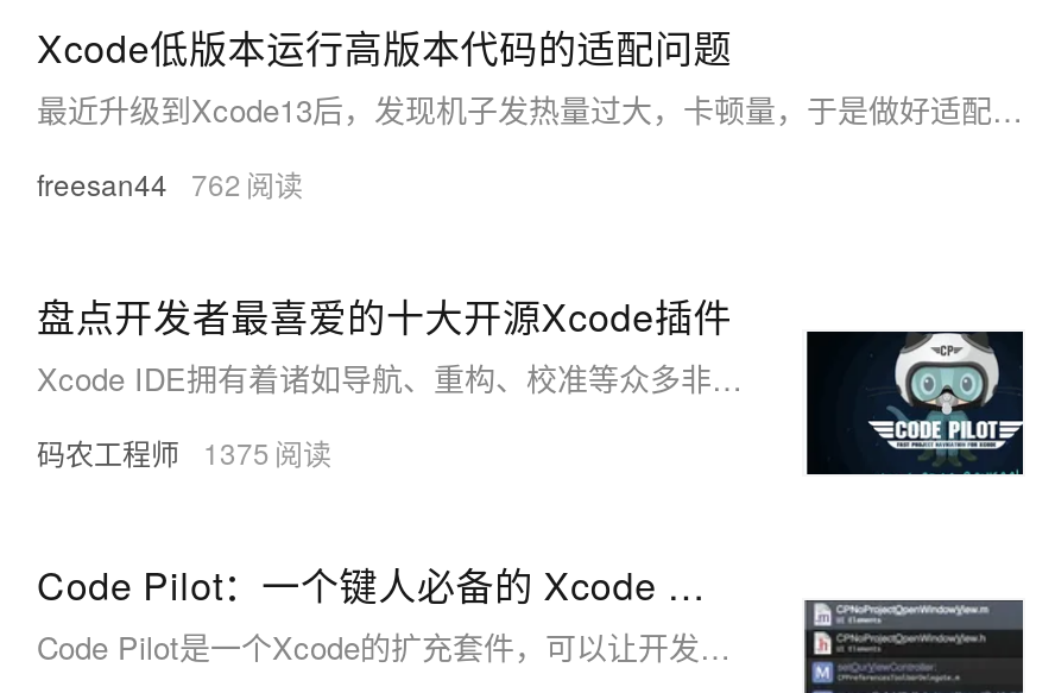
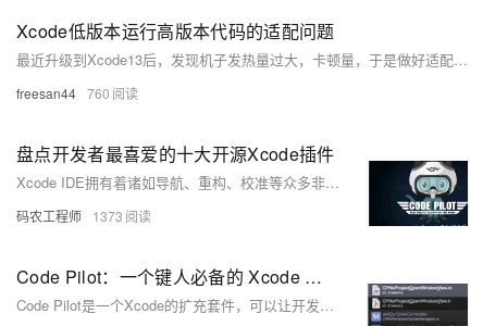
[37,162,241,202] freesan44 762 -> [16,83,110,102] freesan44 760
[37,430,270,471] 码农工程师 1375 -> [16,206,123,224] 码农工程师 1373

